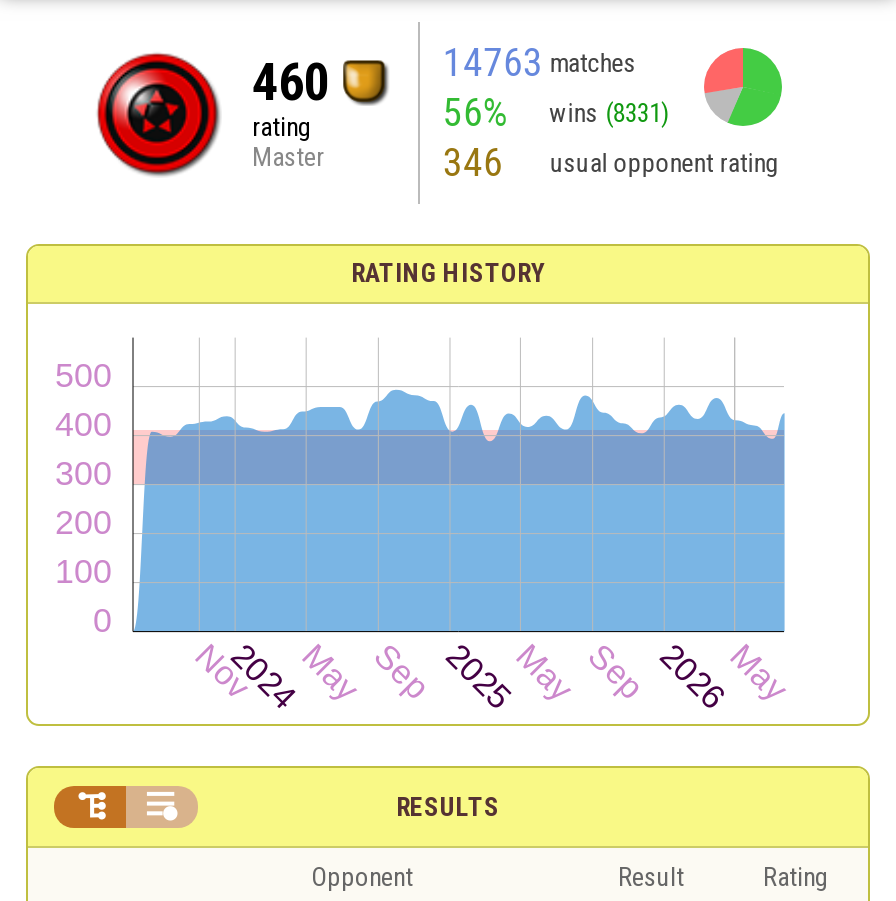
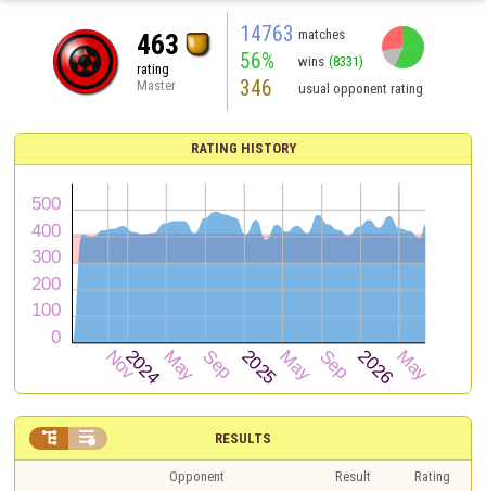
[252,51,330,111] 460 -> [137,28,179,60] 463

